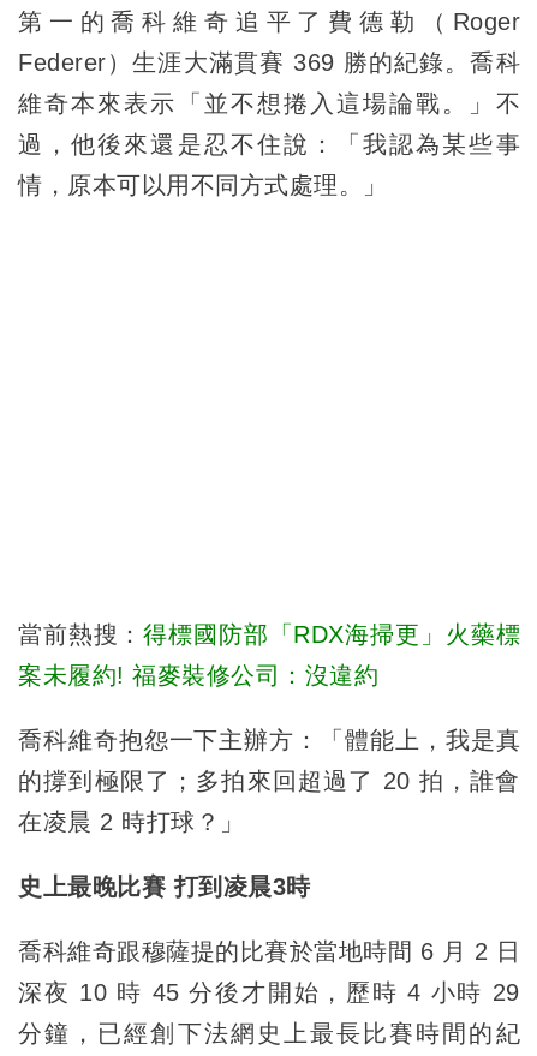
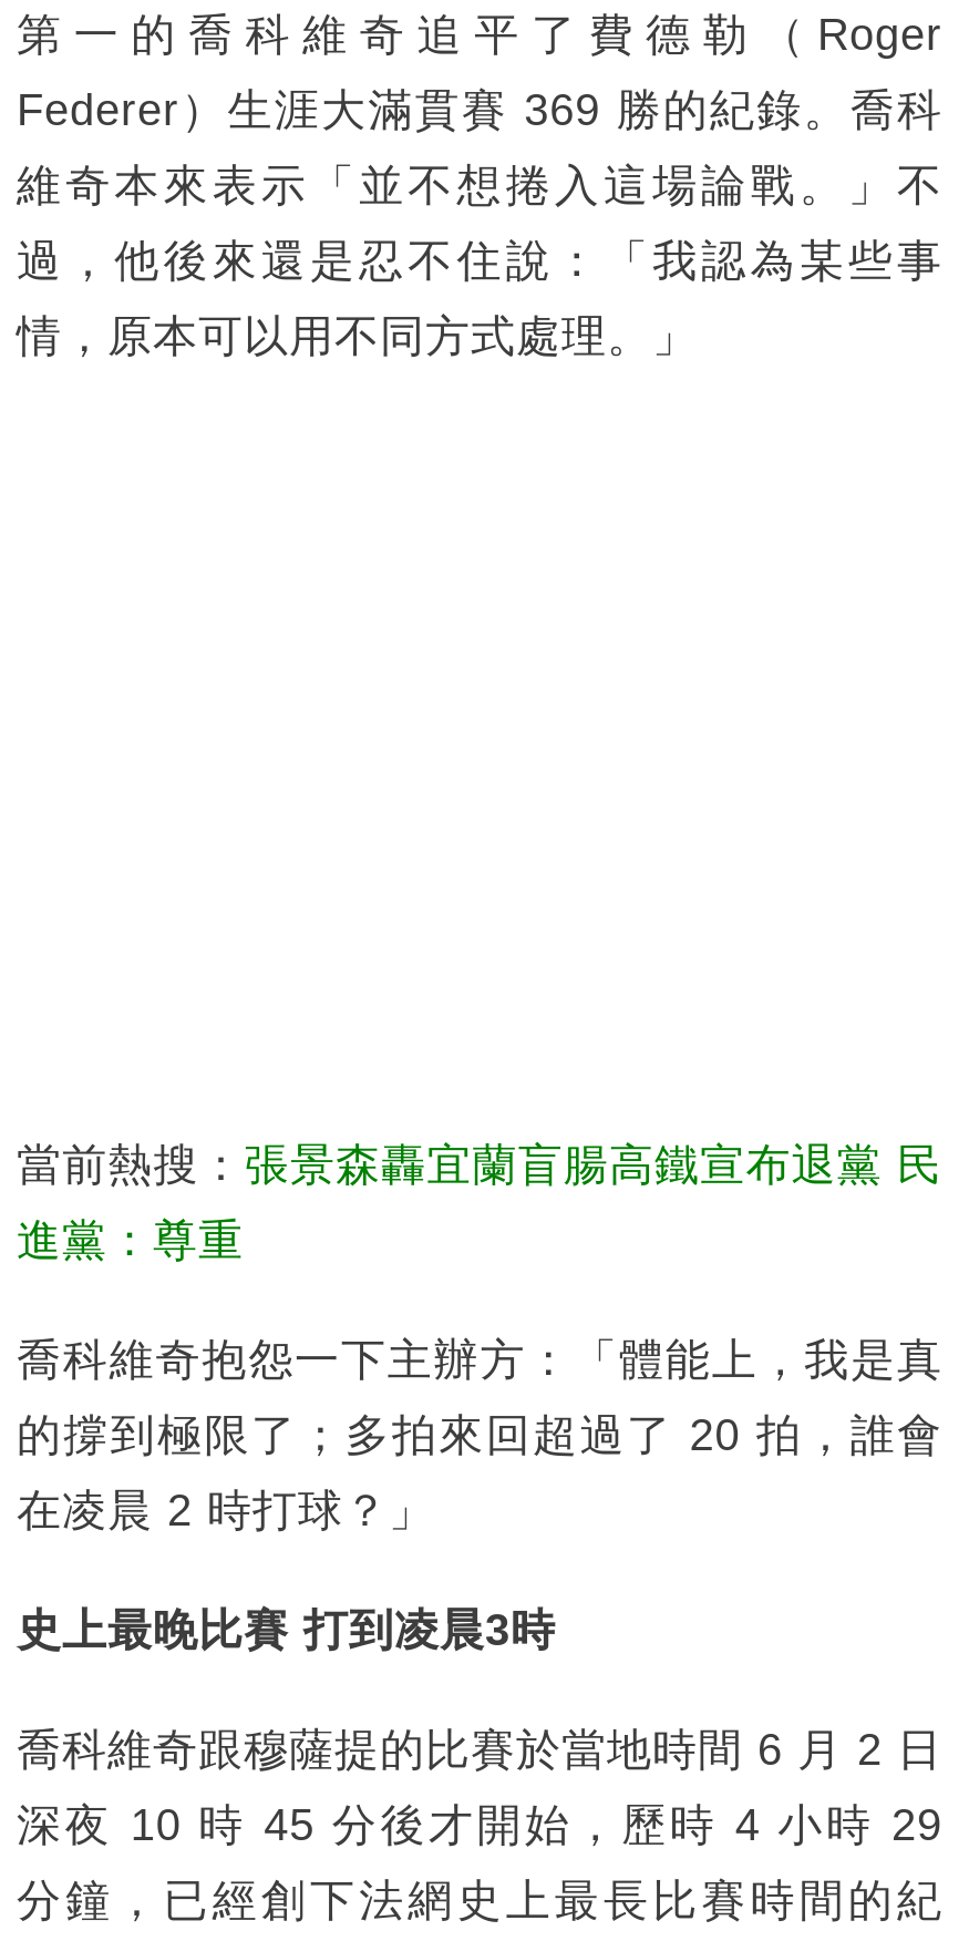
[18,621,520,647] 當前熱搜：得標國防部「RDX海掃更」火藥標 -> [17,1139,942,1188] 當前熱搜：張景森轟宜蘭盲腸高鐵宣布退黨 民
[18,662,378,688] 案未履約! 福麥裝修公司：沒違約 -> [17,1215,244,1263] 進黨：尊重

